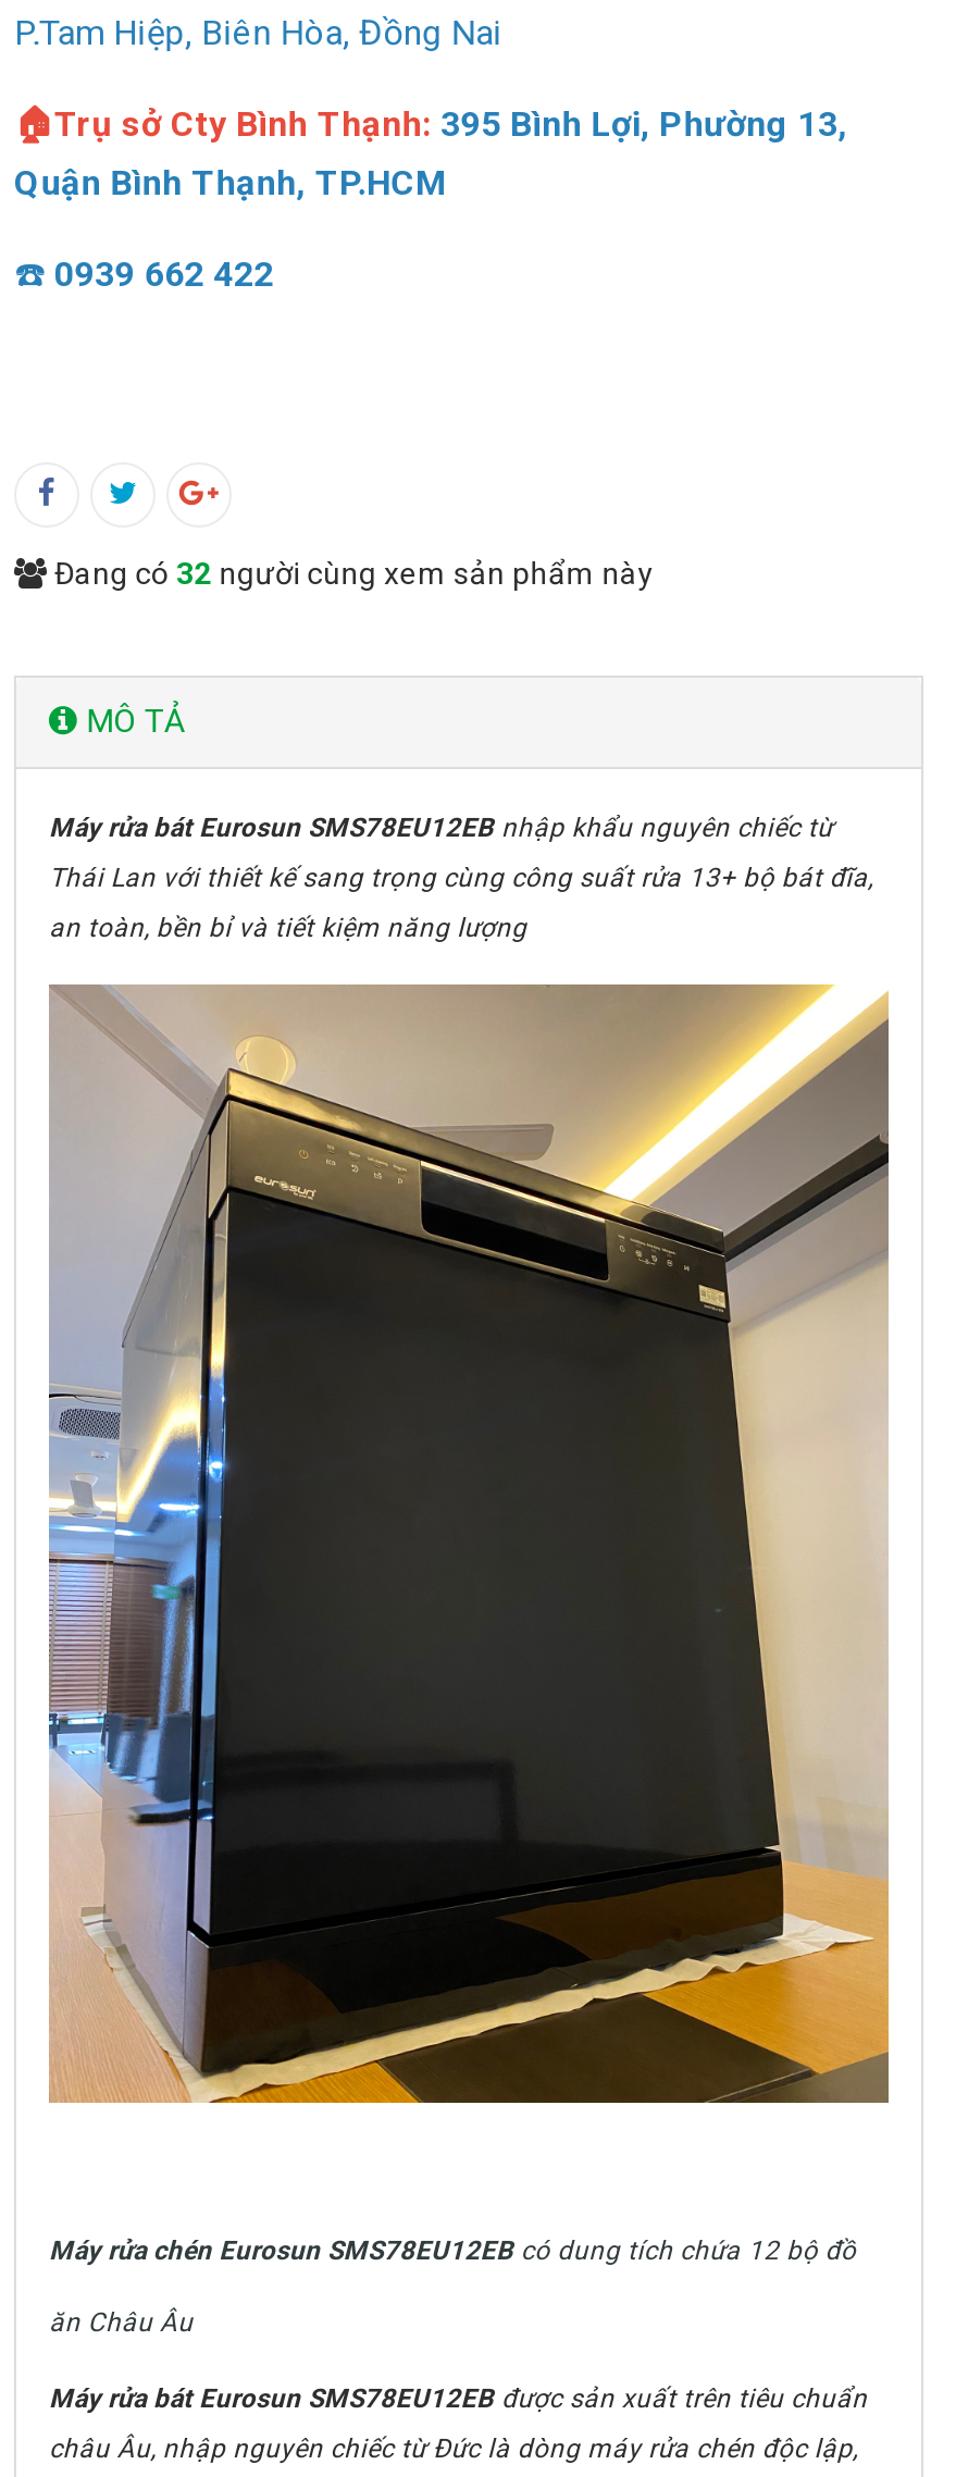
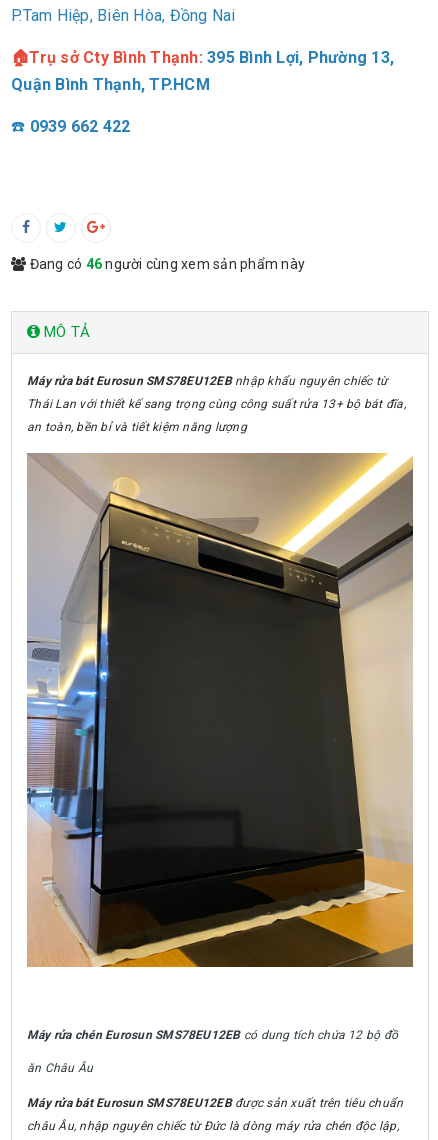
[47,555,654,590] Đang có 32 người cùng xem sản phẩm này -> [26,256,305,272] Đang có 46 người cùng xem sản phẩm này

